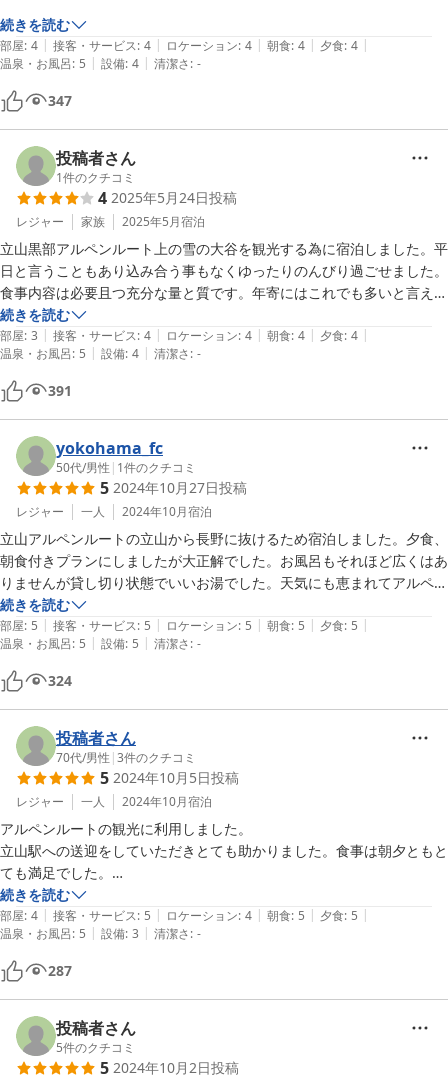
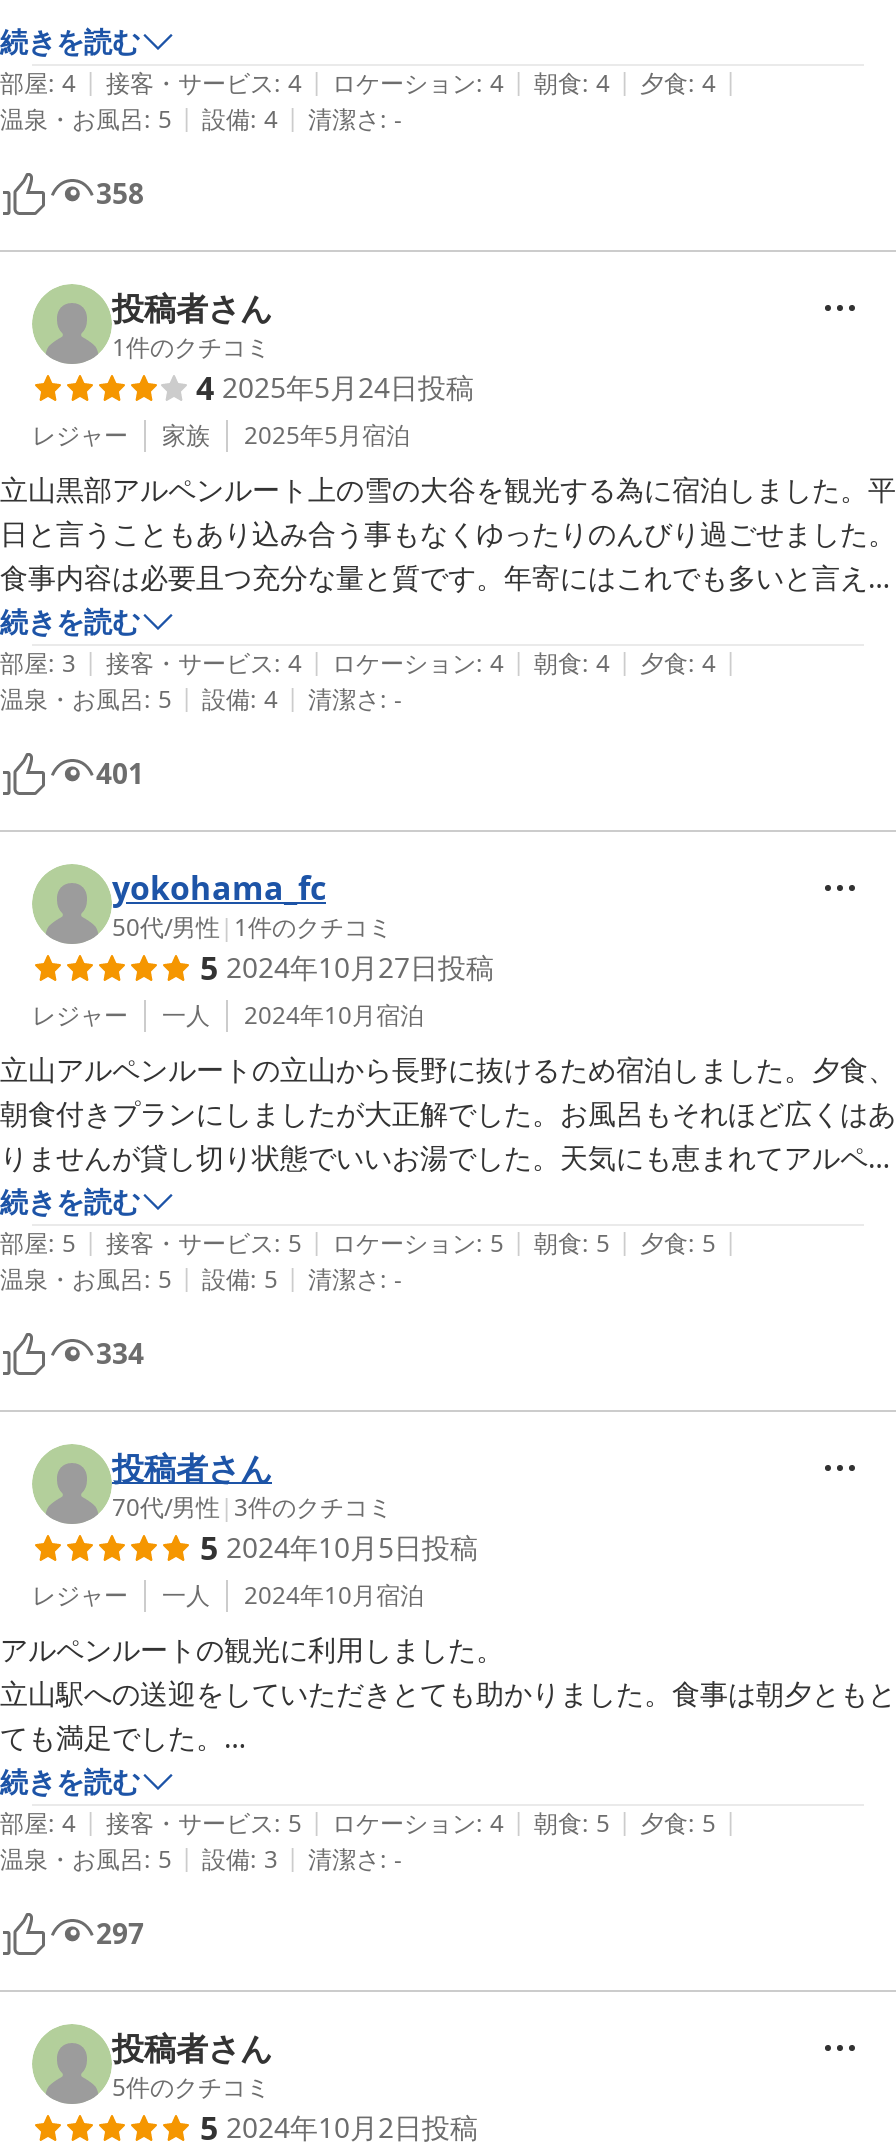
[48,91,72,110] 347 -> [96,174,144,212] 358
[48,381,72,400] 391 -> [96,754,144,792] 401
[48,671,72,690] 324 -> [96,1334,144,1372] 334
[48,961,72,980] 287 -> [96,1914,144,1952] 297

